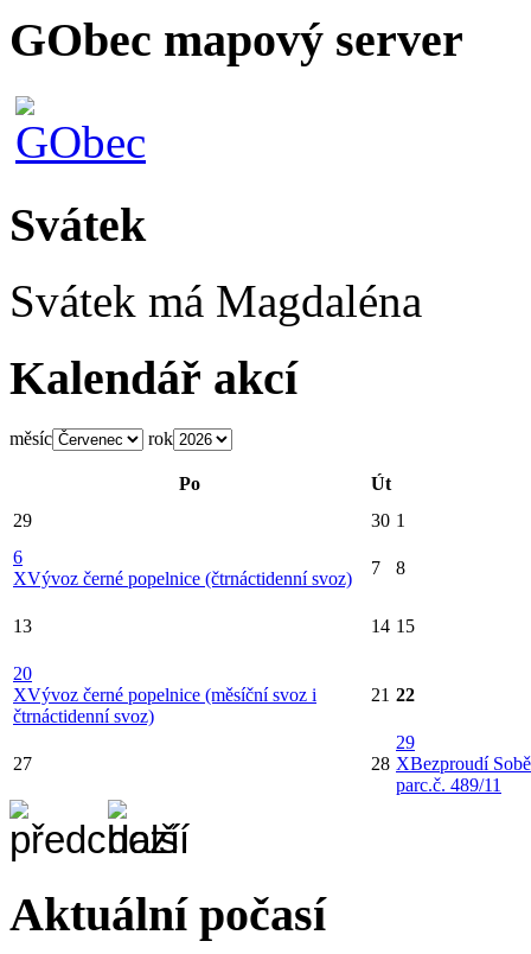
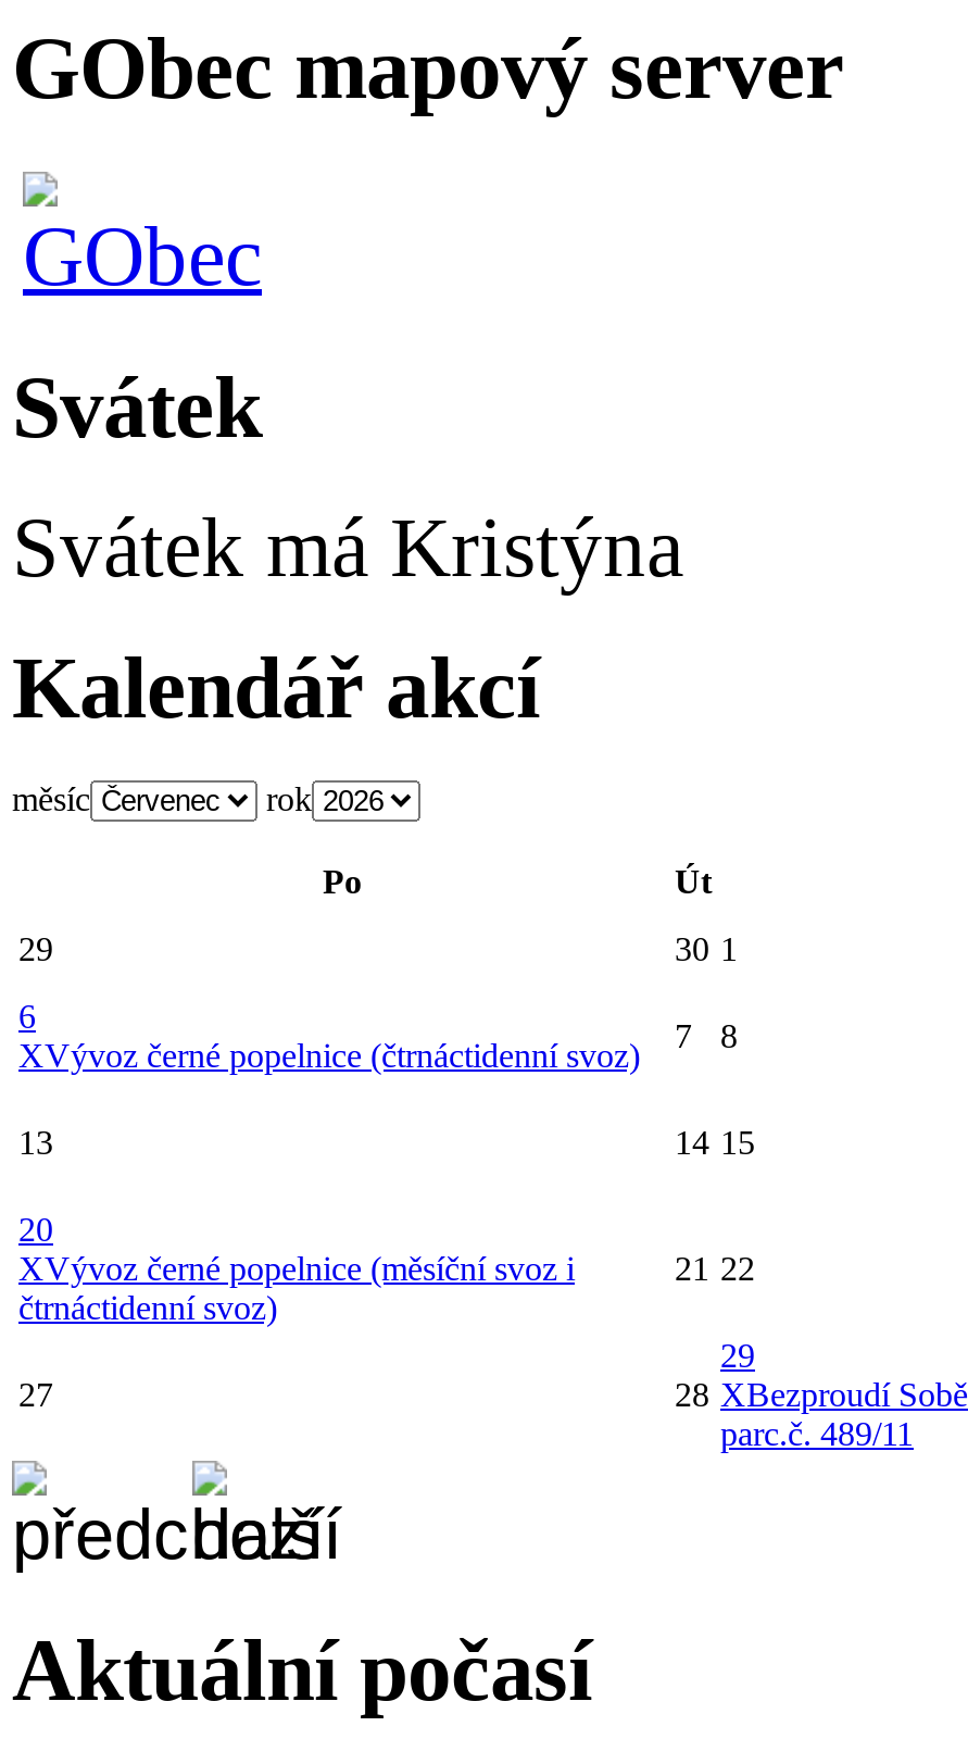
[9,276,422,327] Svátek má Magdaléna -> [12,501,683,594] Svátek má Kristýna

